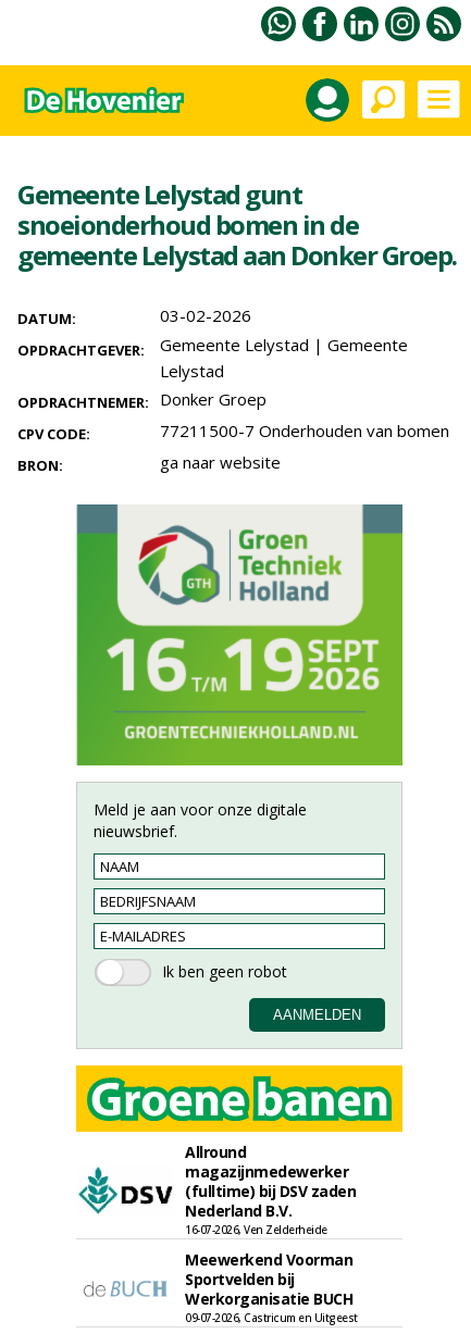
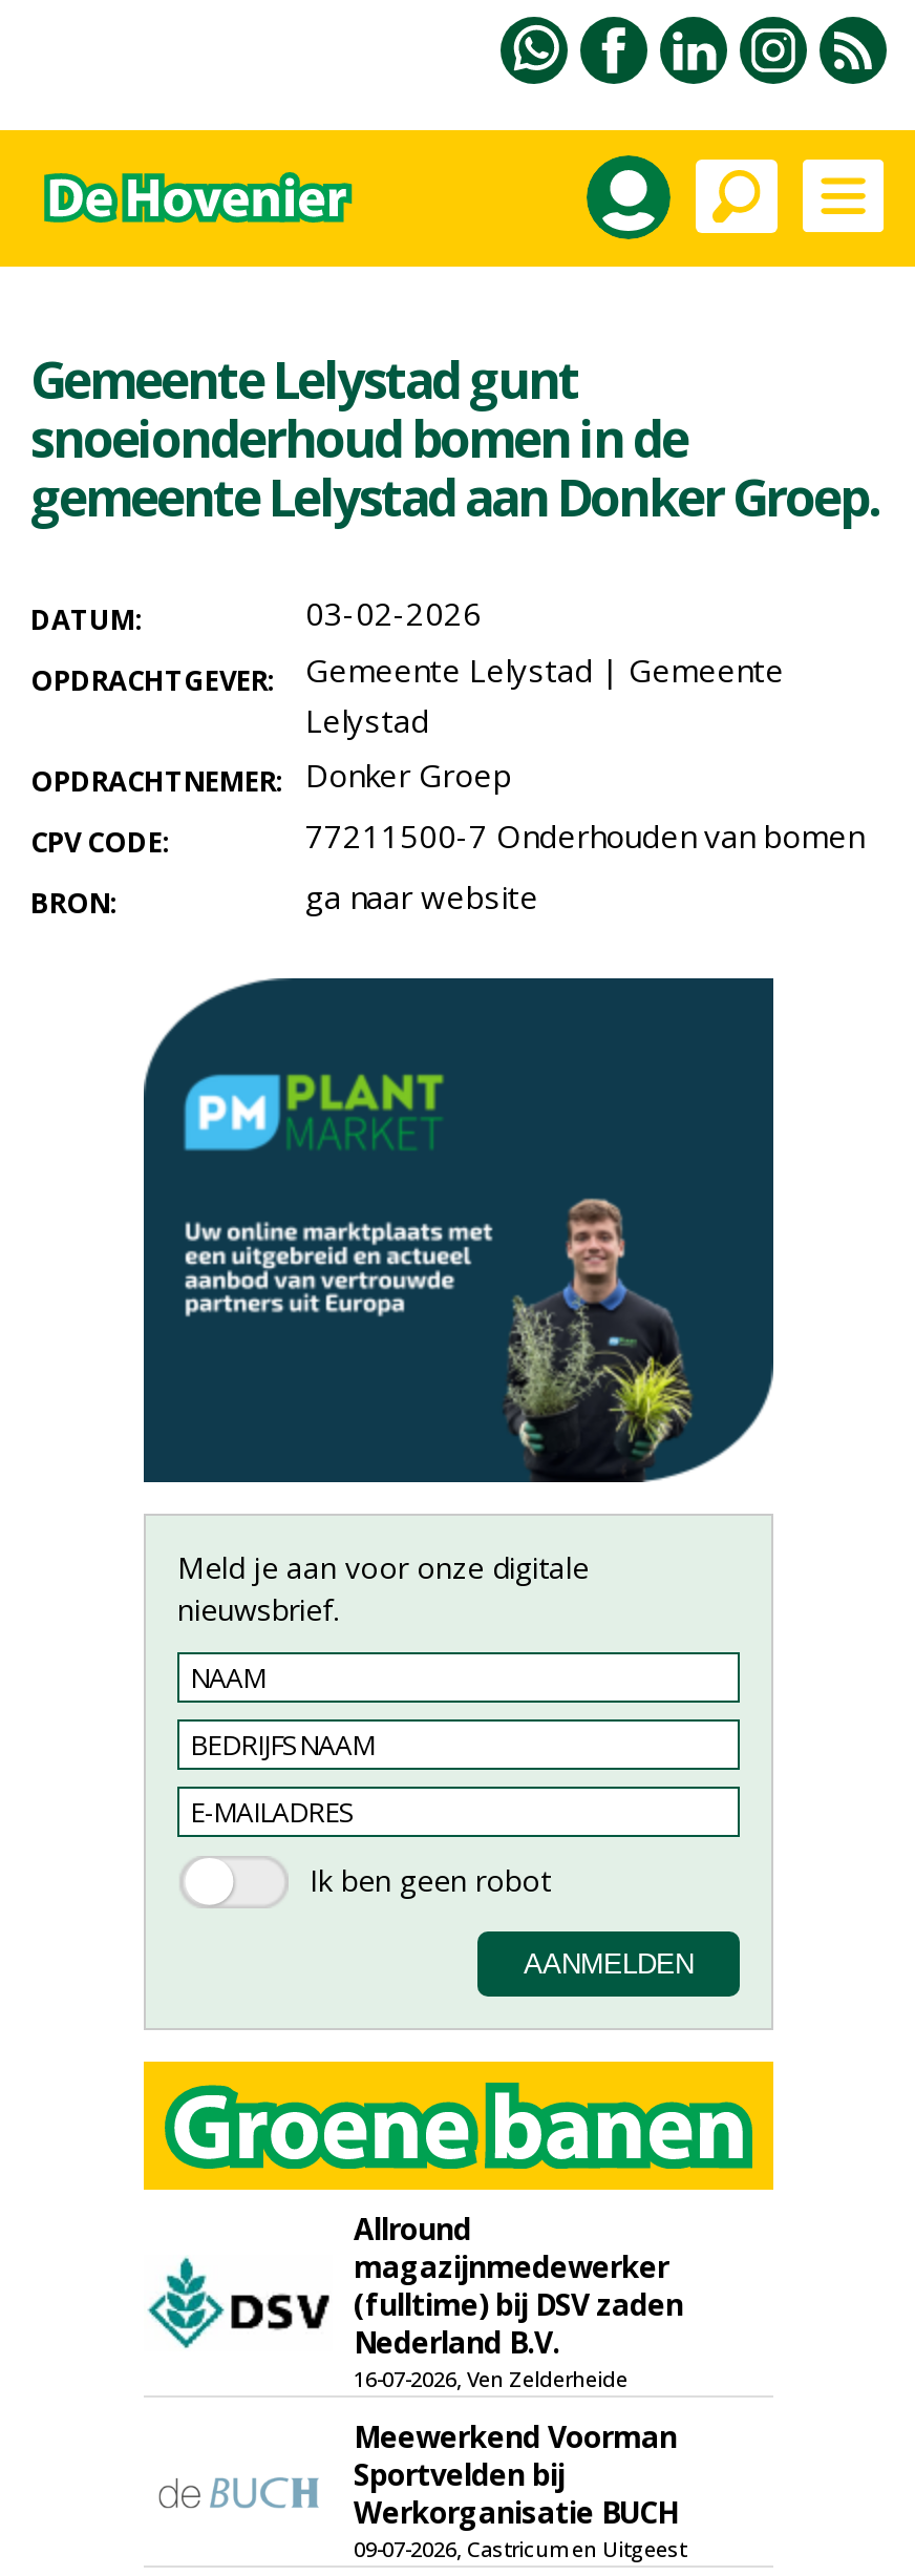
[76,503,404,766] [image] -> [142,976,775,1484] [image]

